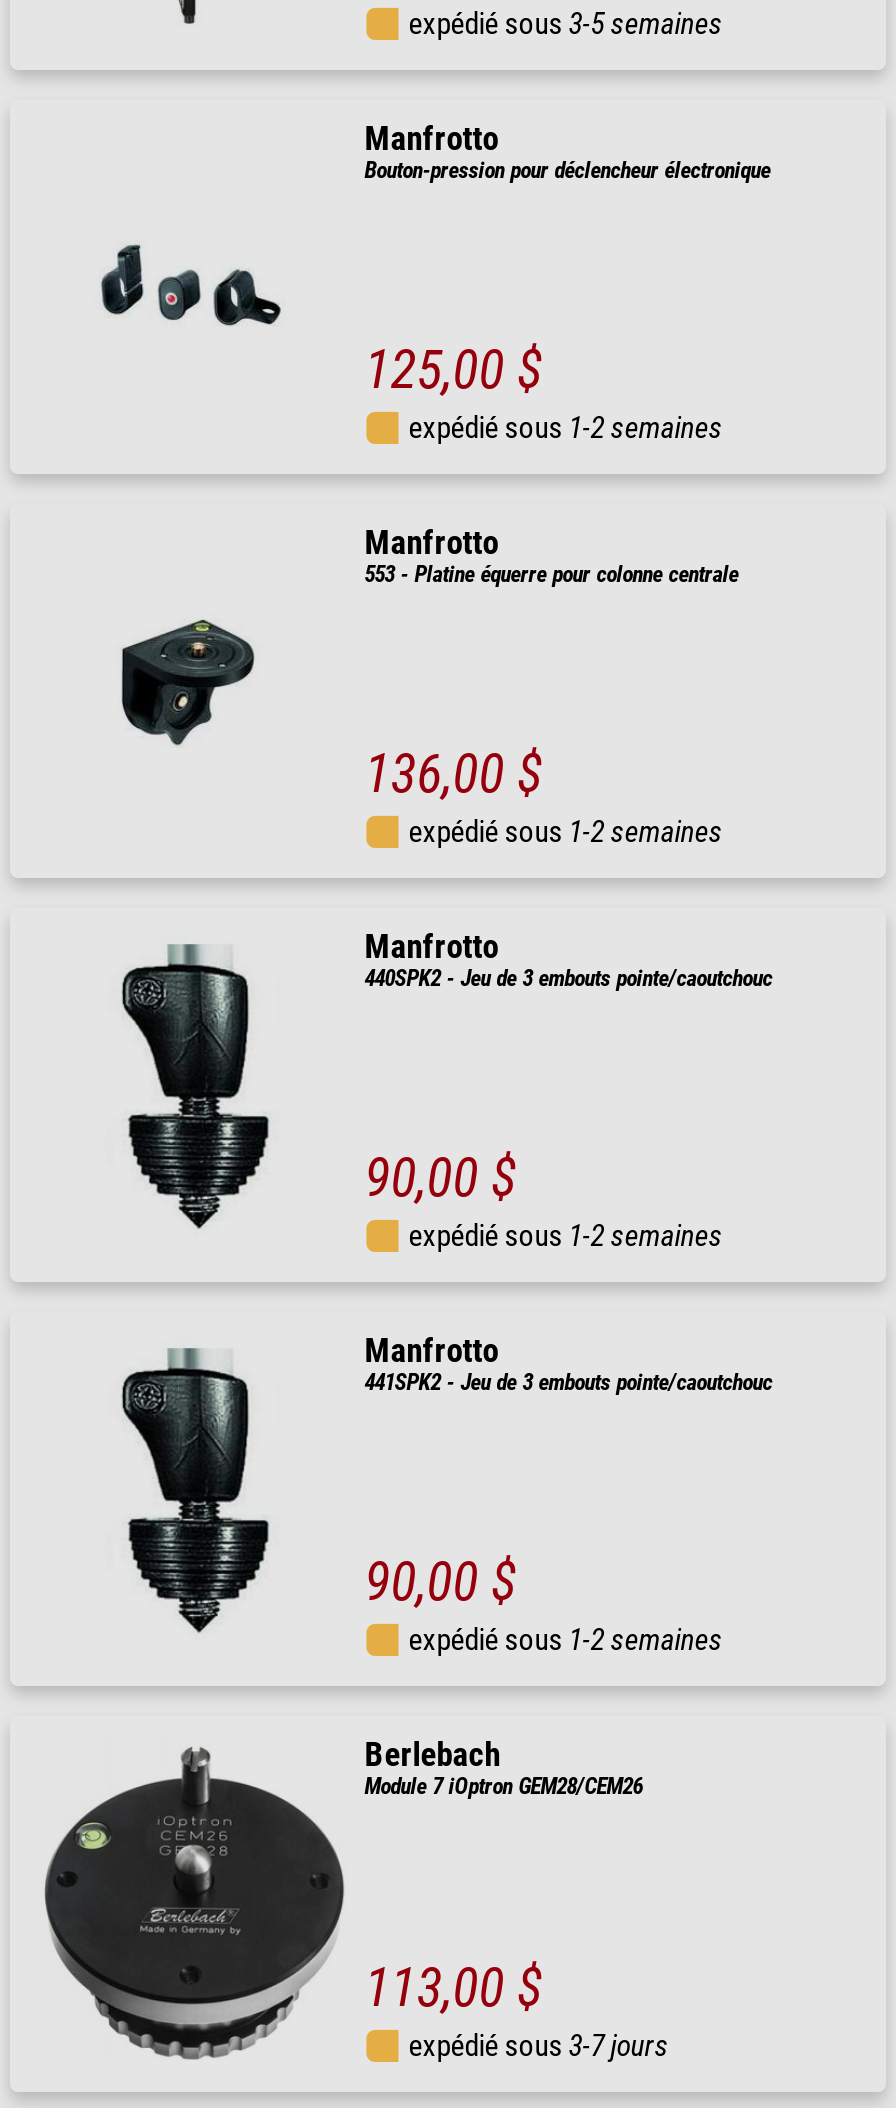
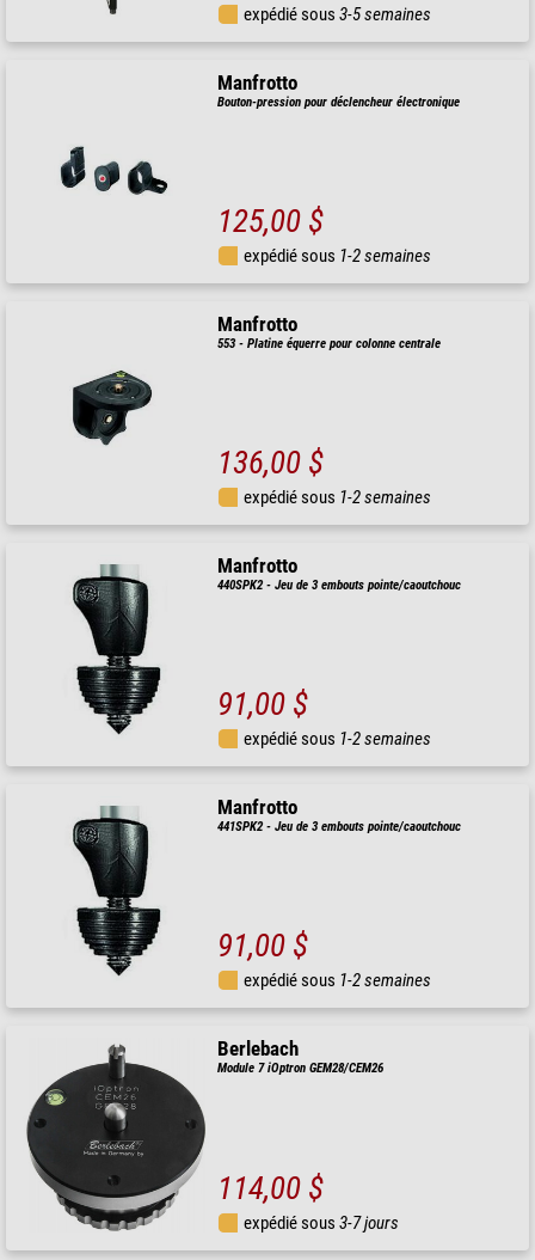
[364,1146,516,1210] 90,00 $ -> [218,685,308,723] 91,00 $
[364,1551,516,1615] 90,00 $ -> [218,927,308,965] 91,00 $
[364,1955,542,2019] 113,00 $ -> [218,1169,324,1207] 114,00 $

